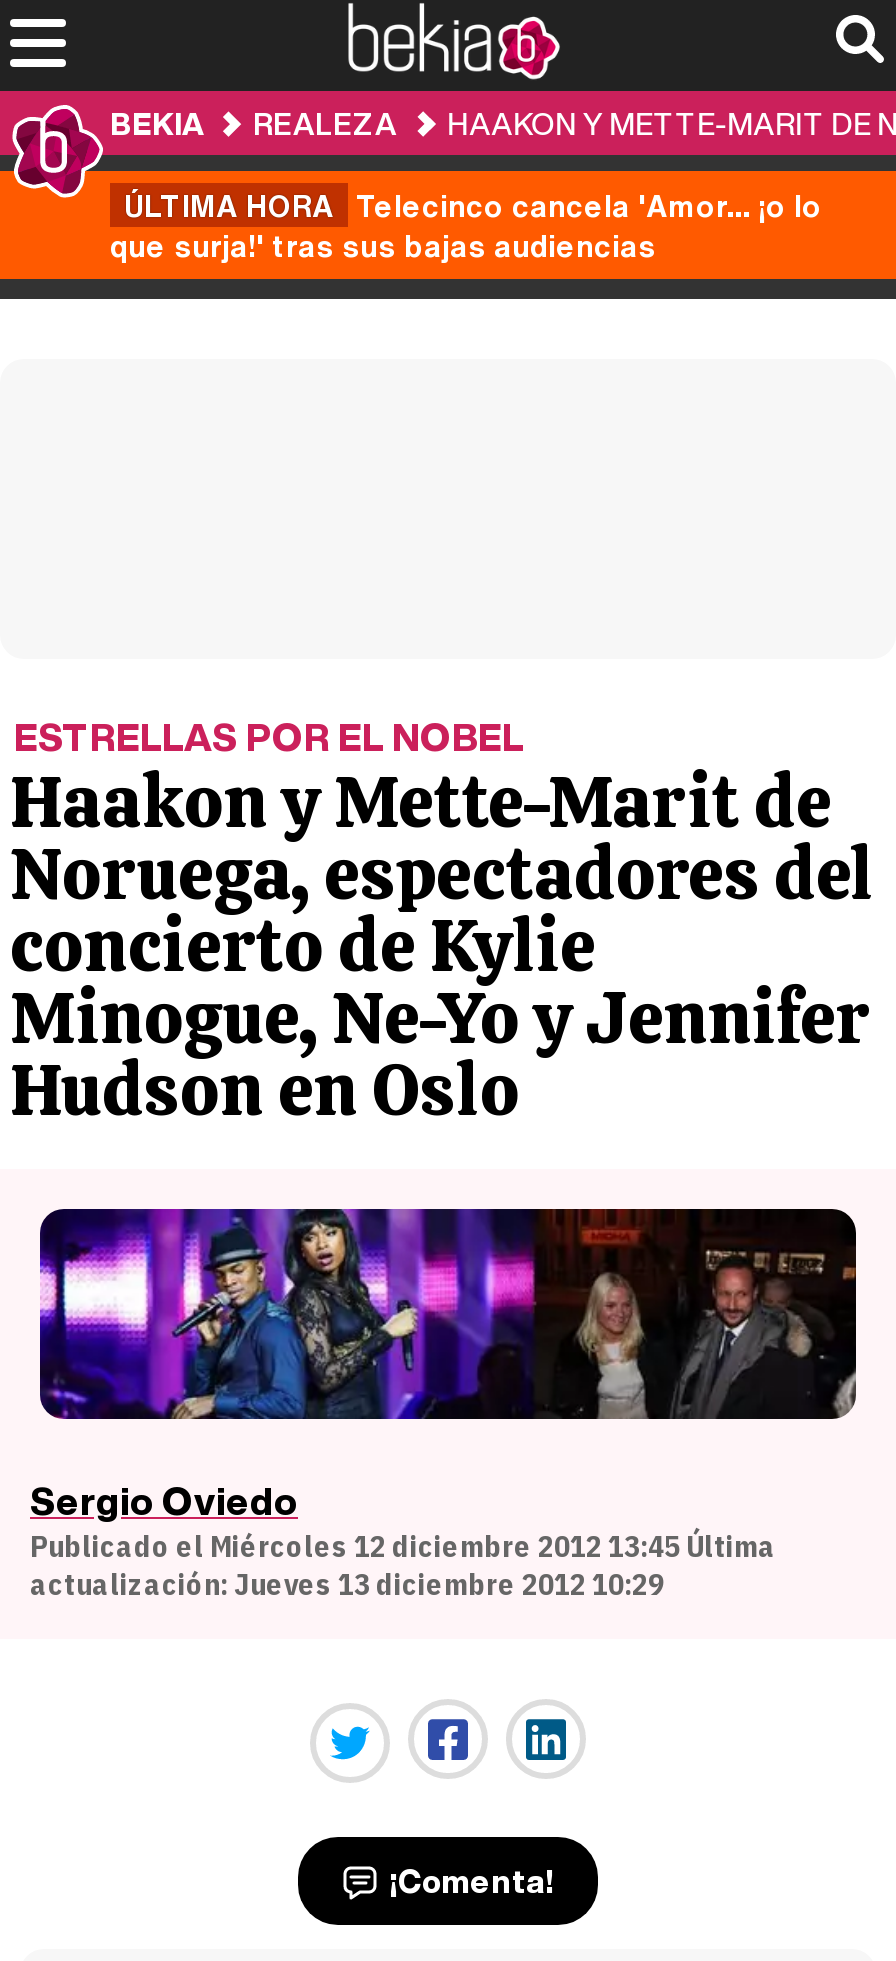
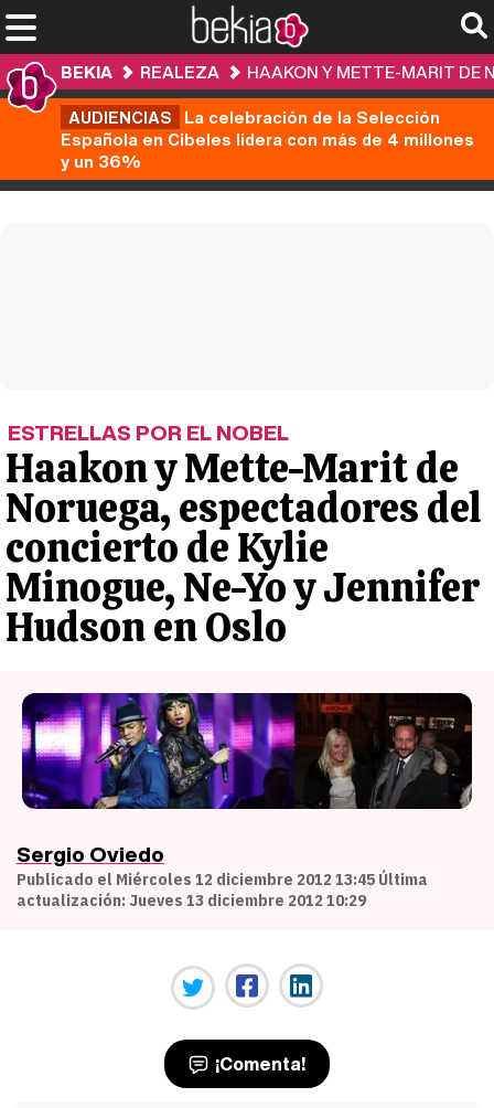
[110,183,822,267] ÚLTIMA HORA Telecinco cancela 'Amor... ¡o lo | que surja!' tras sus bajas audiencias -> [61,105,474,173] AUDIENCIAS La celebración de la Selección | Española en Cibeles lidera con más de 4 millones | y un 36%

